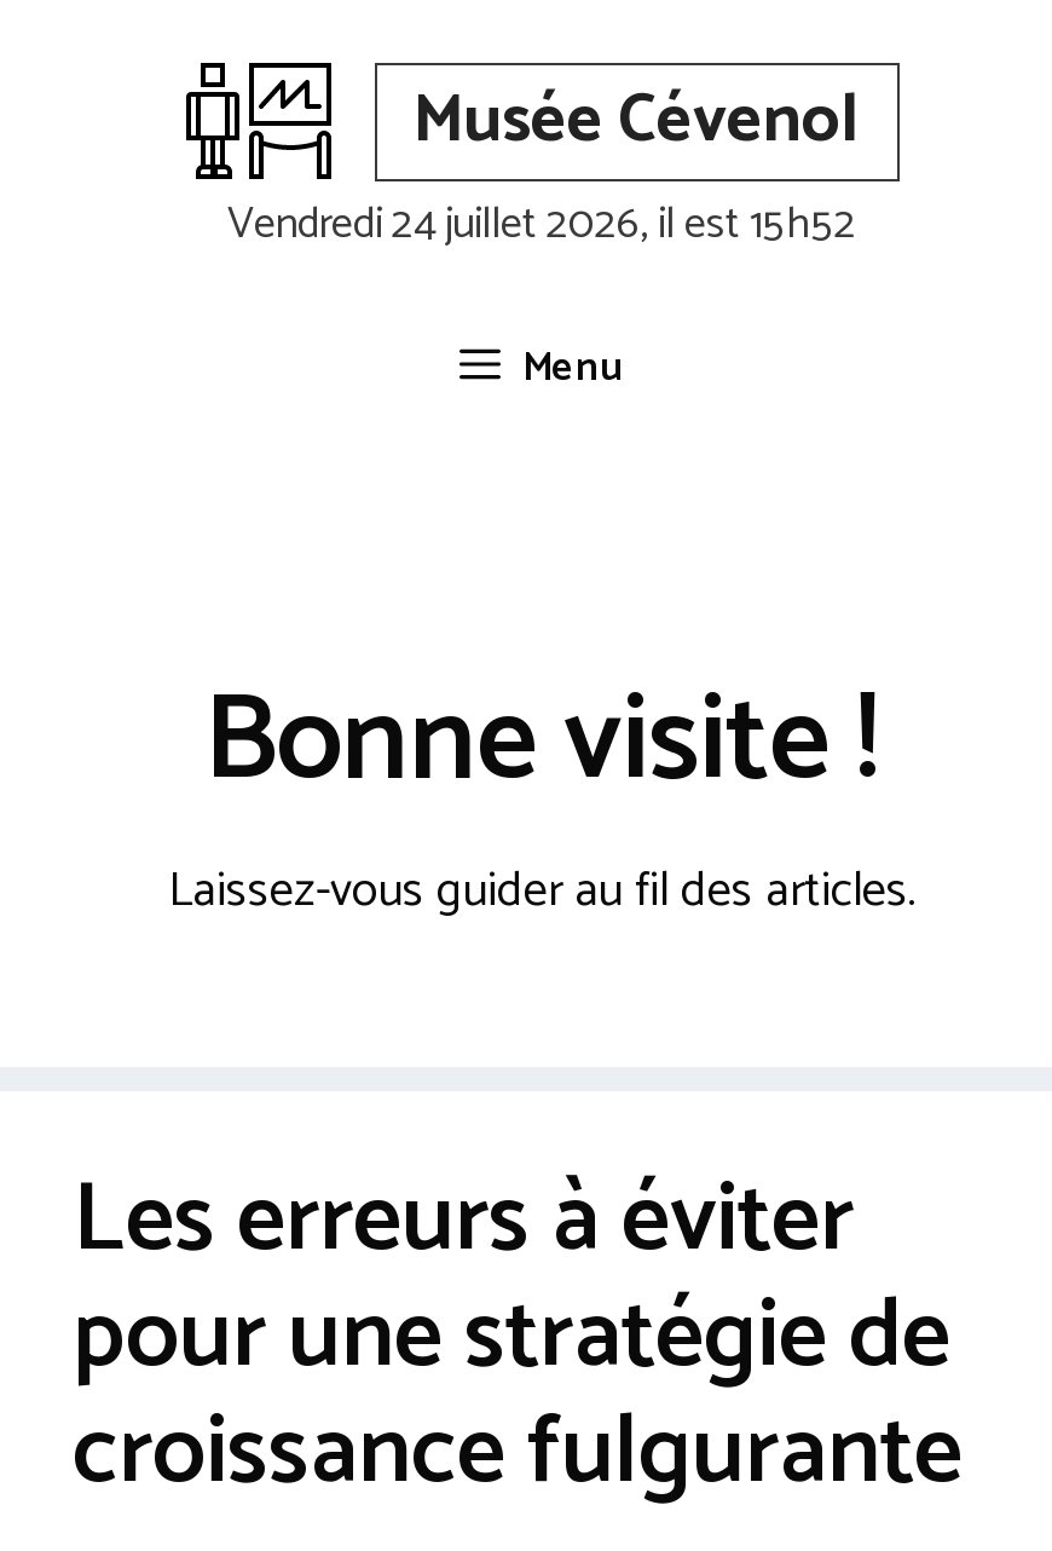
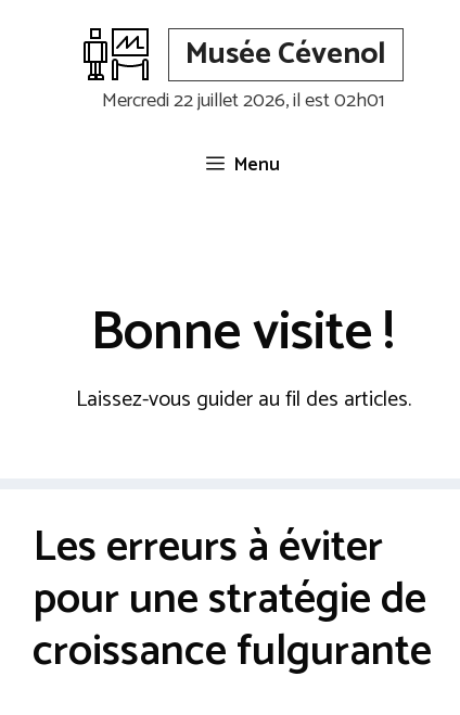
[227,189,856,261] Vendredi 24 juillet 2026, il est 15h52 -> [102,85,384,117] Mercredi 22 juillet 2026, il est 02h01

